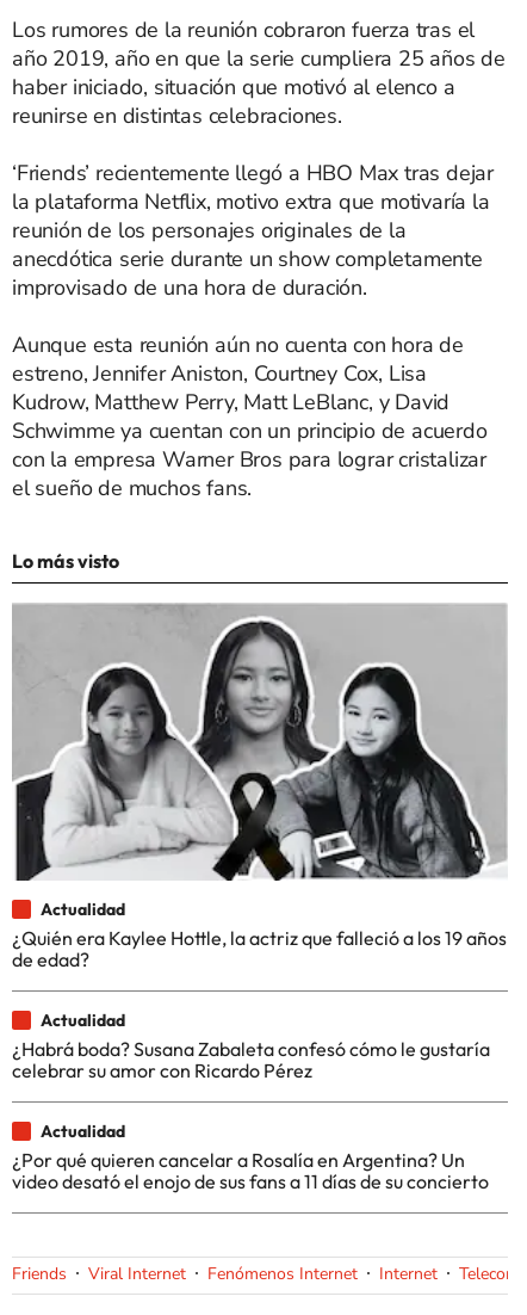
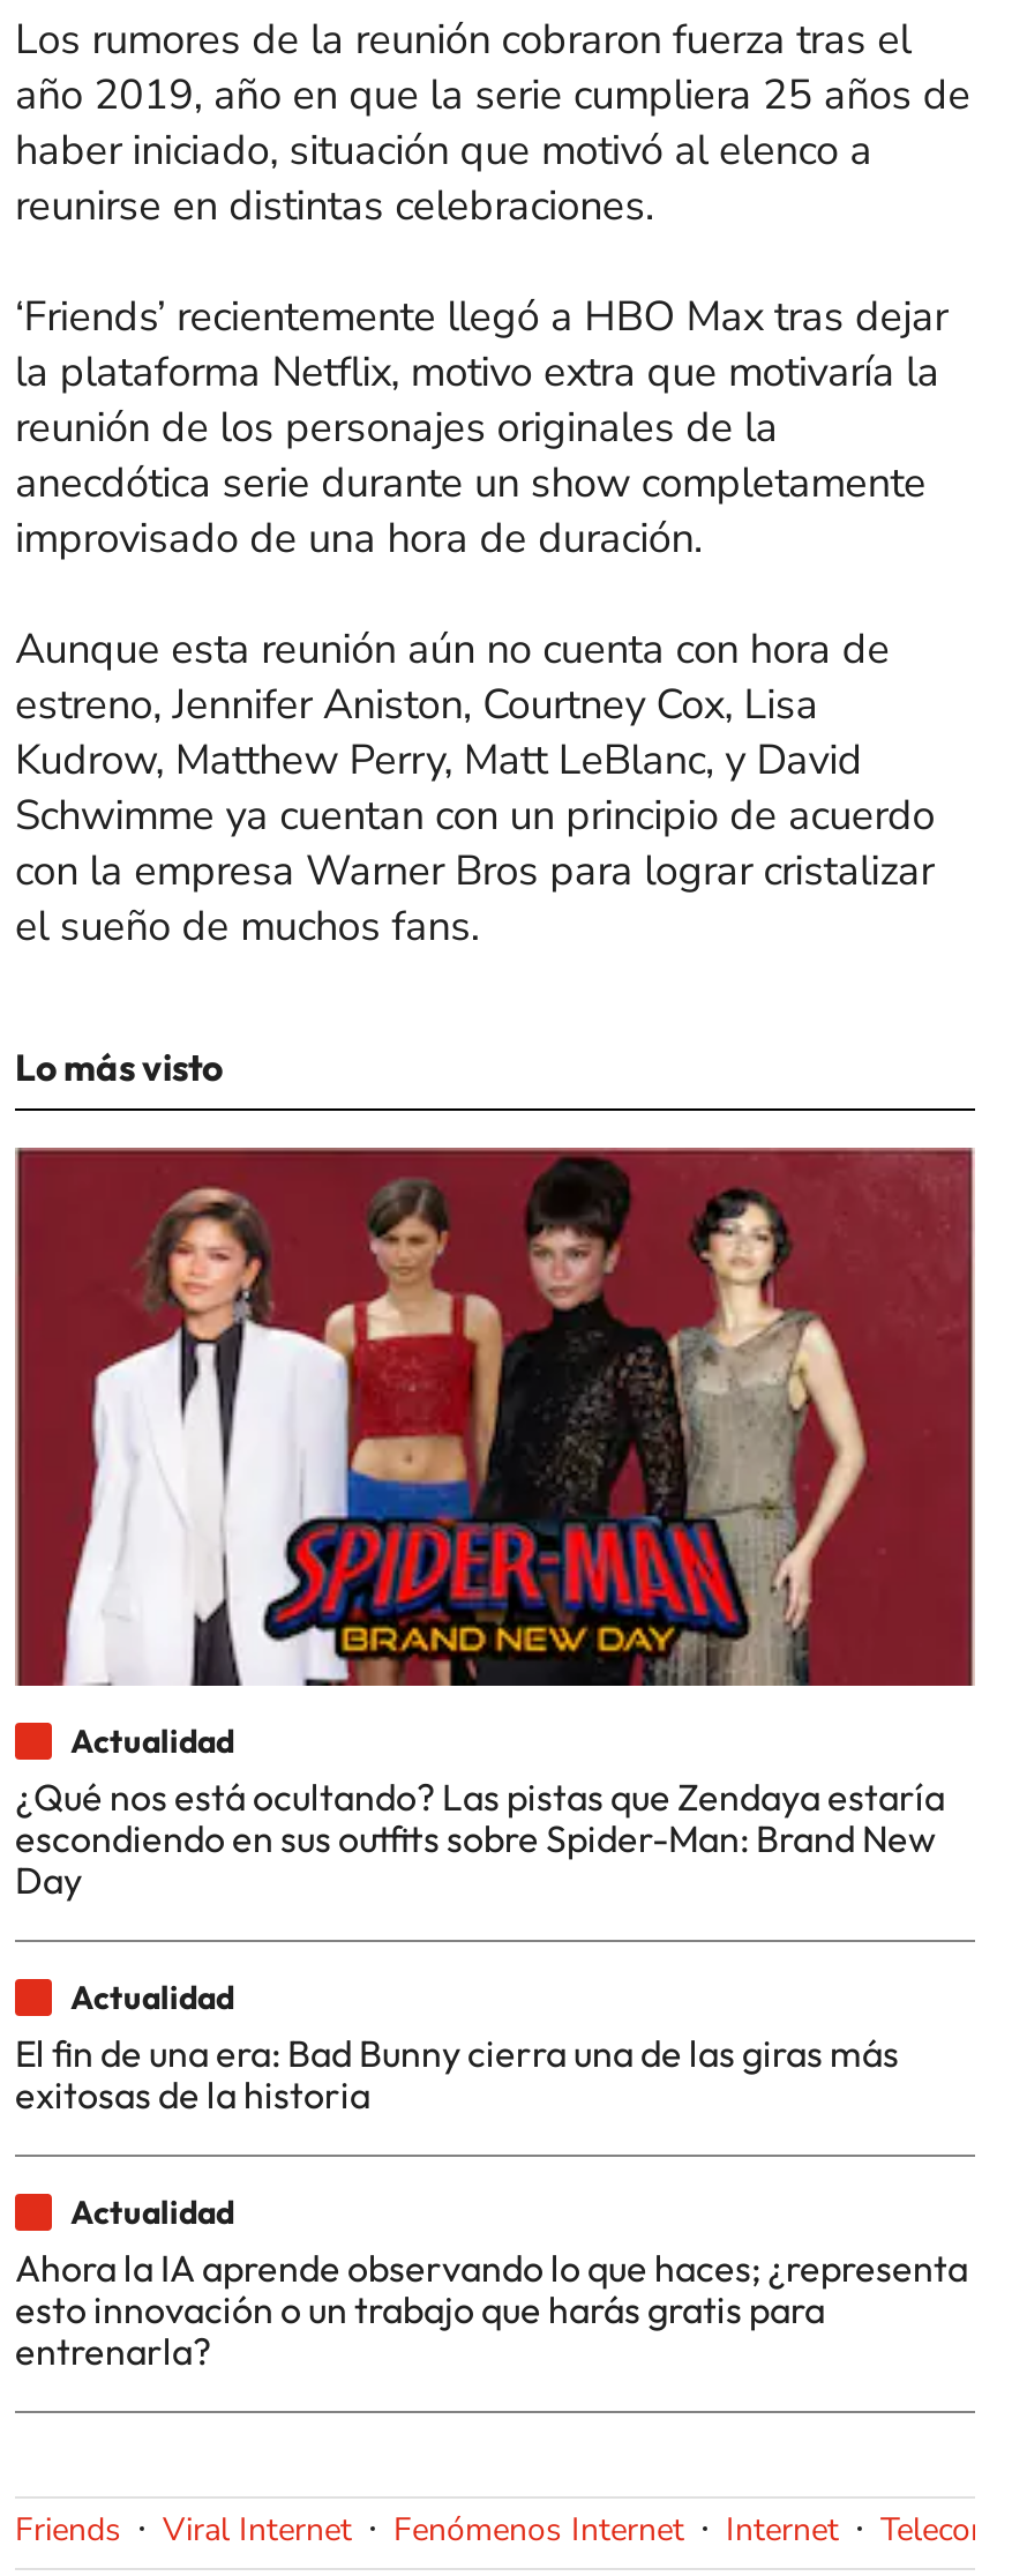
[12,604,507,971] [image] | ¿Quién era Kaylee Hottle, la actriz que falleció a los 19 años | de edad? -> [13,1148,975,1903] [image] | ¿Qué nos está ocultando? Las pistas que Zendaya estaría | escondiendo en sus outfits sobre Spider-Man: Brand New | Day
[12,1037,490,1082] ¿Habrá boda? Susana Zabaleta confesó cómo le gustaría | celebrar su amor con Ricardo Pérez -> [15,2030,899,2118] El fin de una era: Bad Bunny cierra una de las giras más | exitosas de la historia
[12,1148,489,1193] ¿Por qué quieren cancelar a Rosalía en Argentina? Un | video desató el enojo de sus fans a 11 días de su concierto -> [15,2245,968,2374] Ahora la IA aprende observando lo que haces; ¿representa | esto innovación o un trabajo que harás gratis para | entrenarla?

